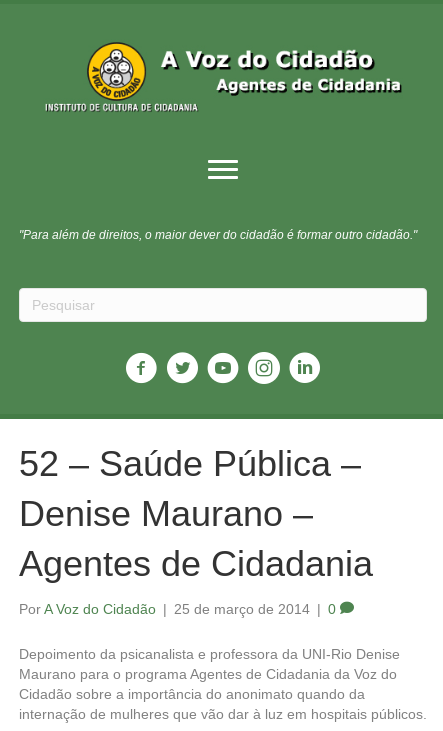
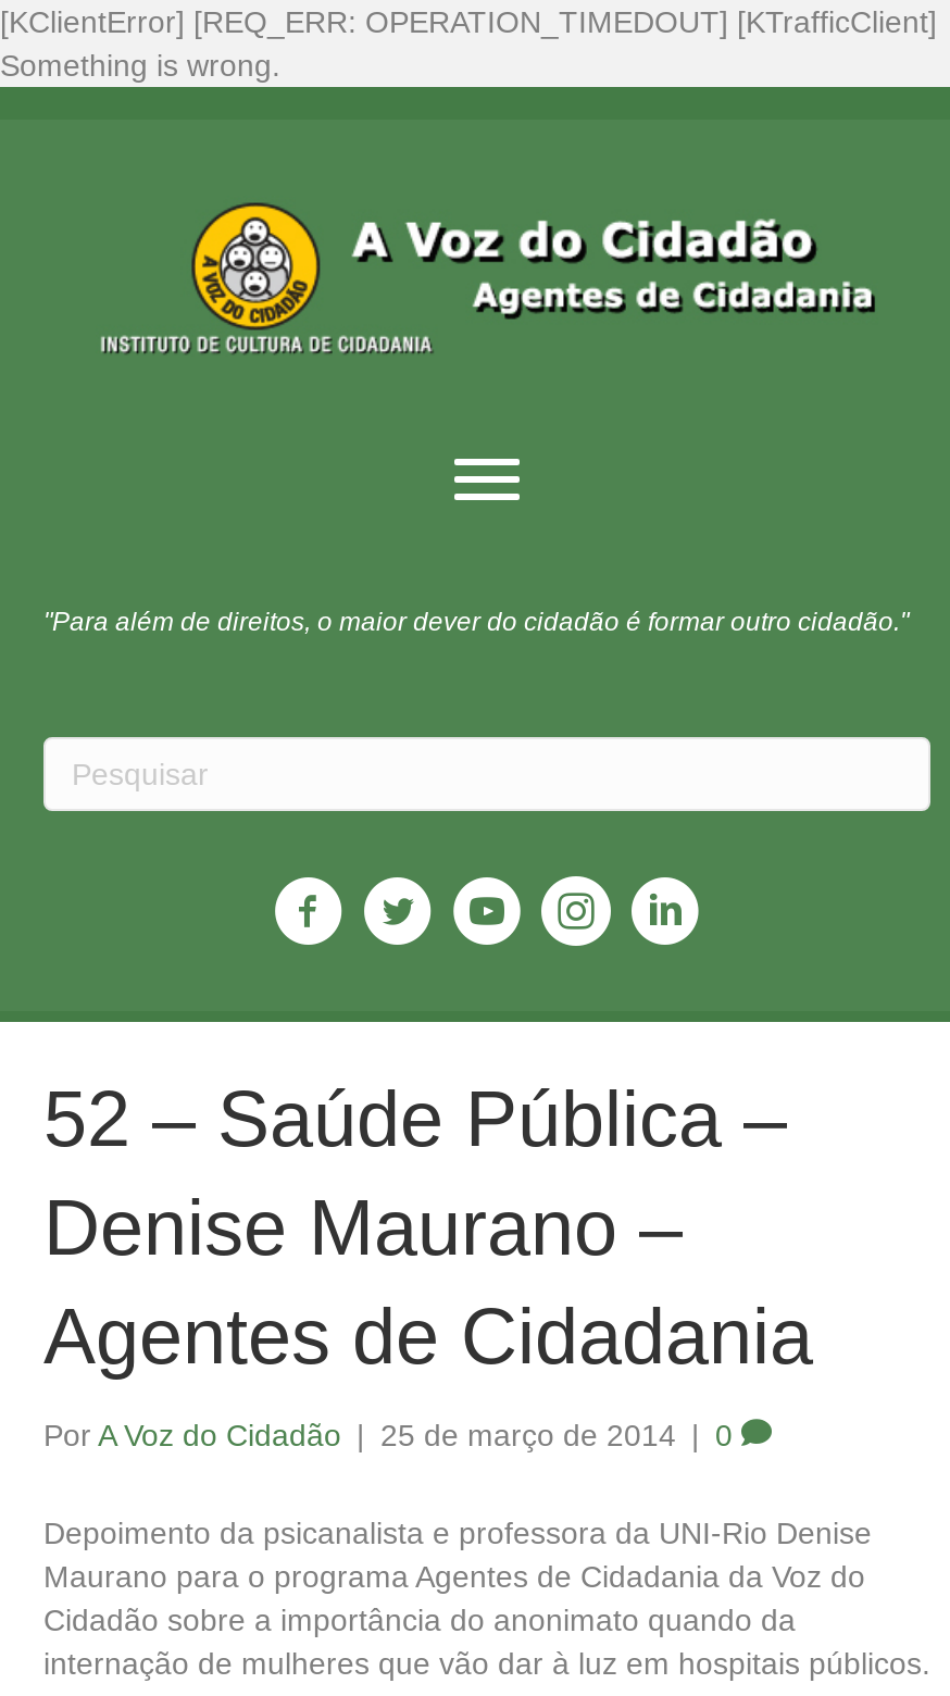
none -> [0,4,937,83] [KClientError] [REQ_ERR: OPERATION_TIMEDOUT] [KTrafficClient] | Something is wrong.

